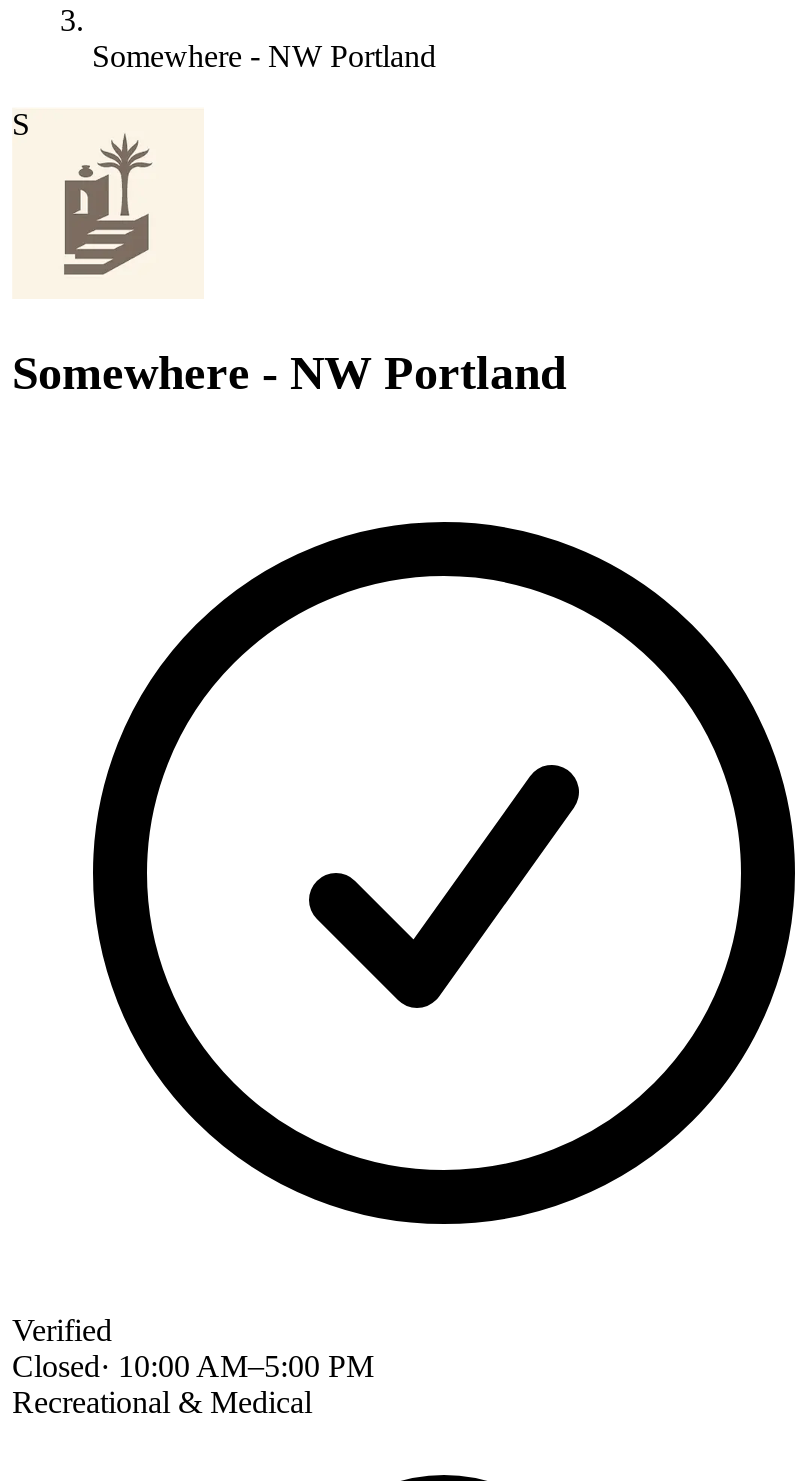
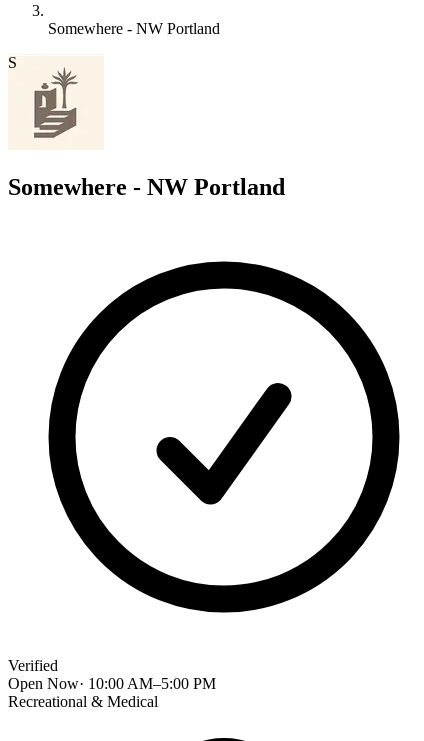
[12,1349,374,1383] Closed · 10:00 AM–5:00 PM -> [8,675,216,692] Open Now · 10:00 AM–5:00 PM

